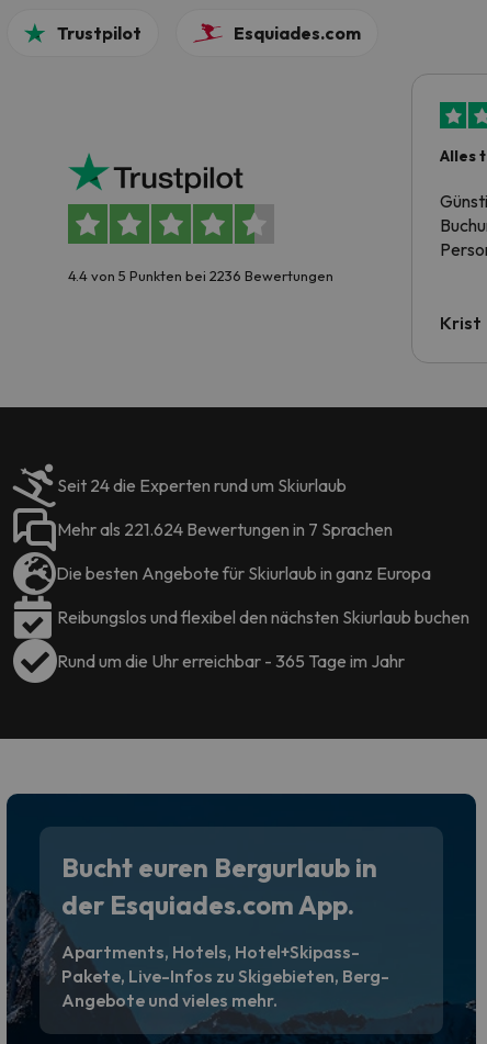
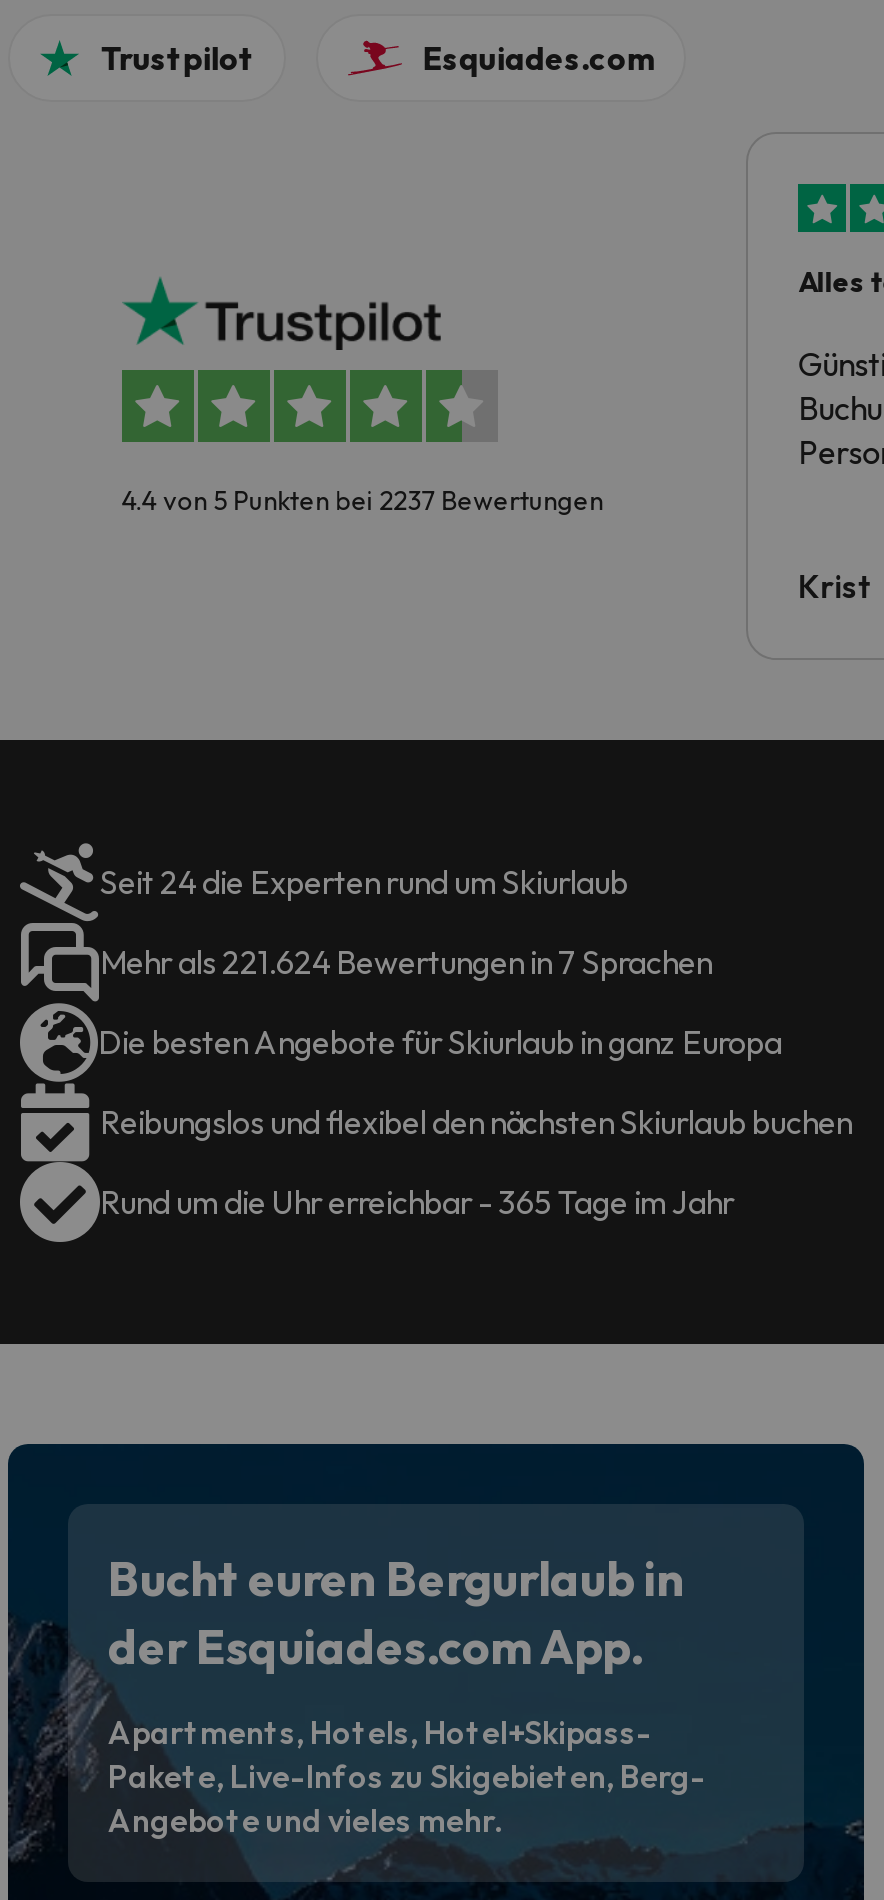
[68,267,334,285] 4.4 von 5 Punkten bei 2236 Bewertungen -> [121,485,603,517] 4.4 von 5 Punkten bei 2237 Bewertungen

